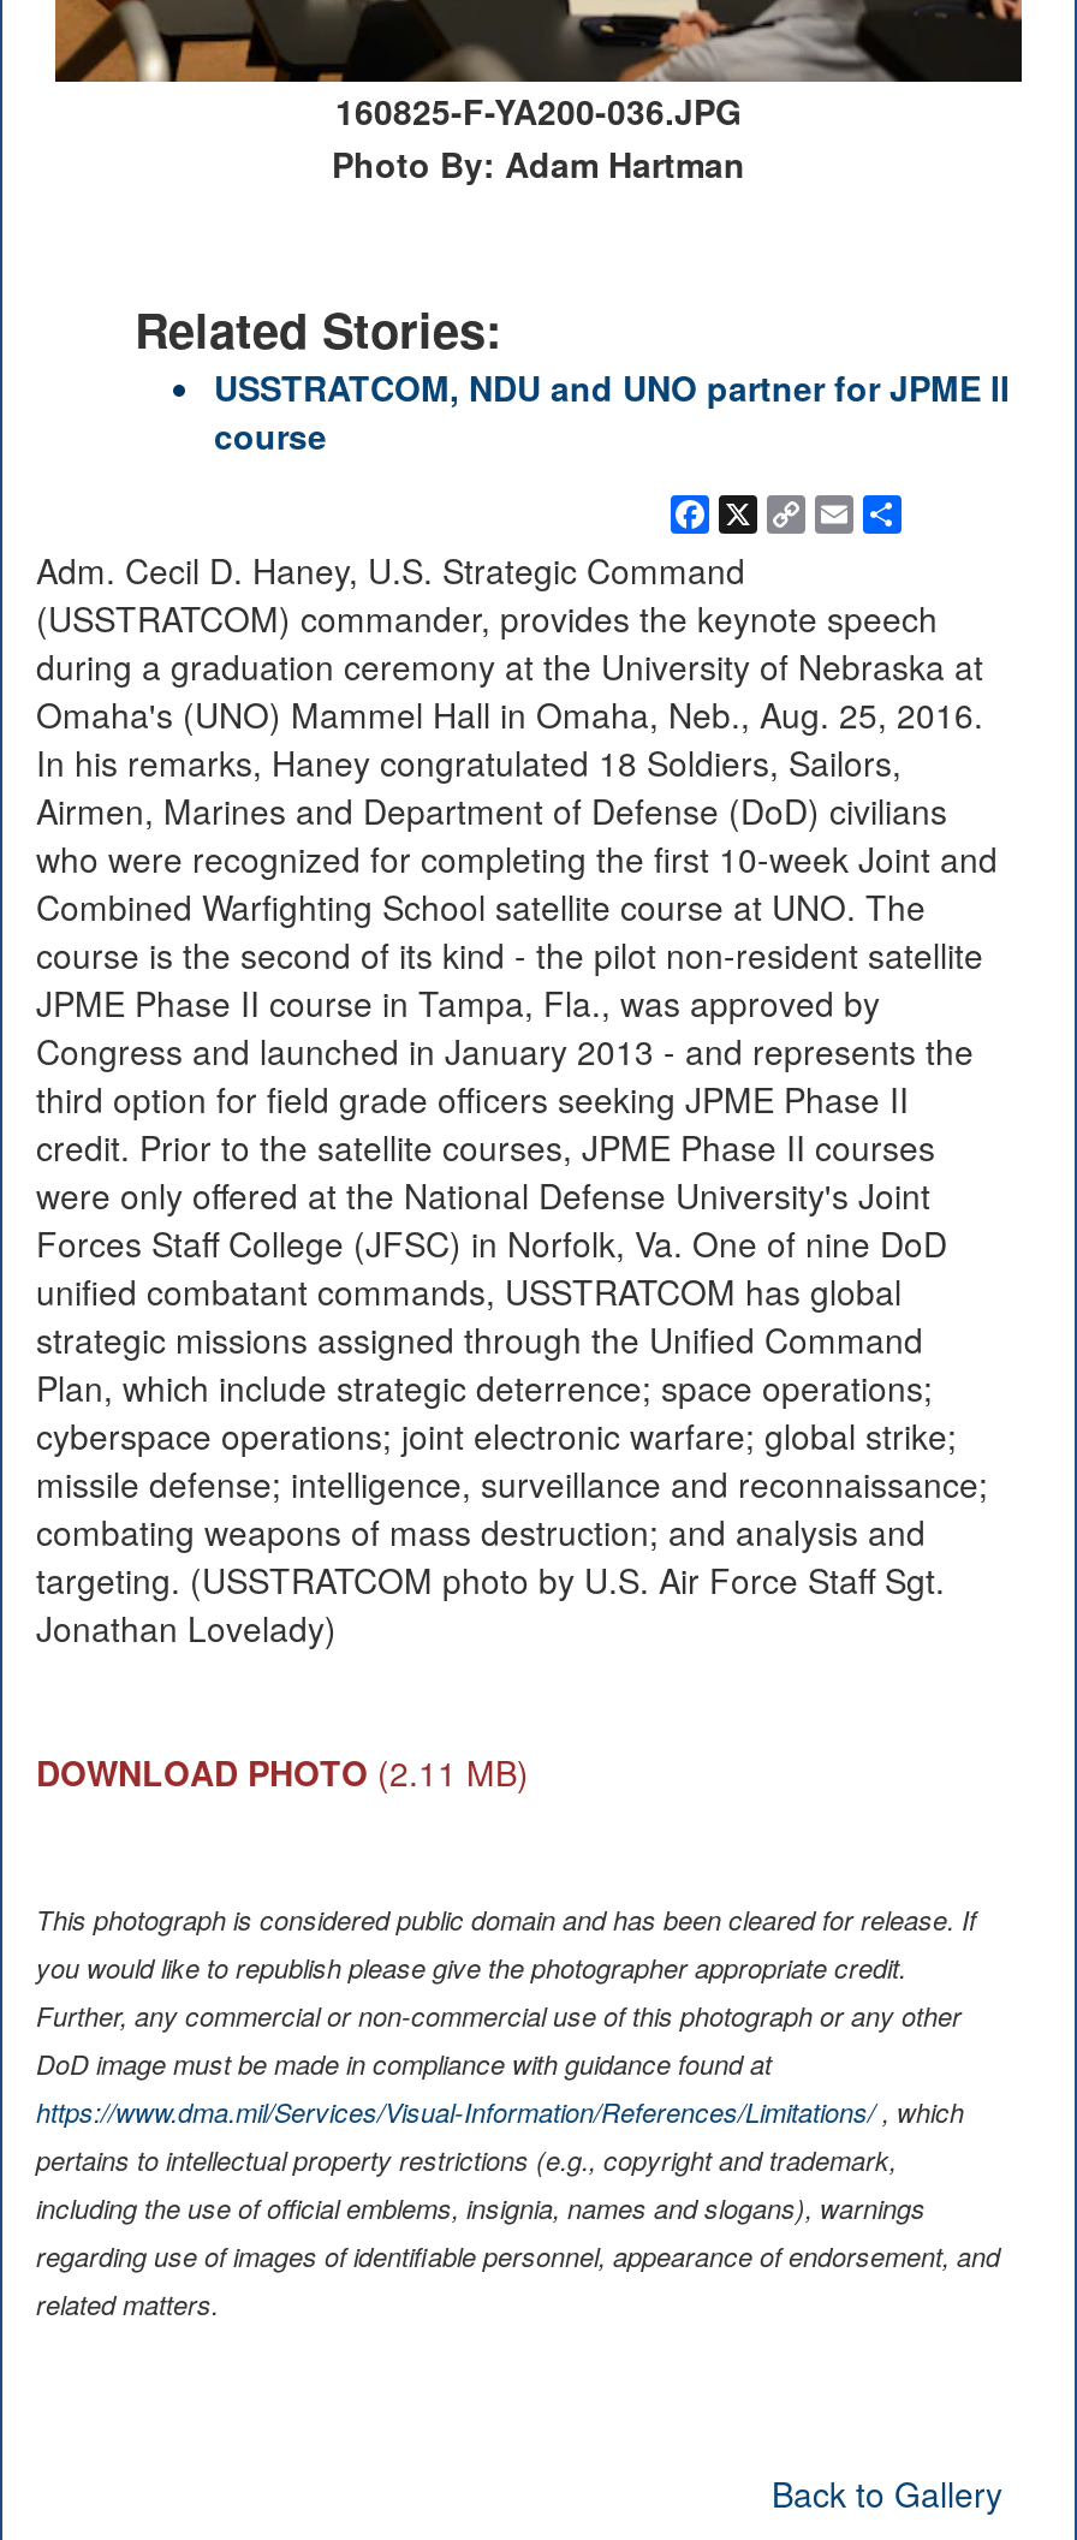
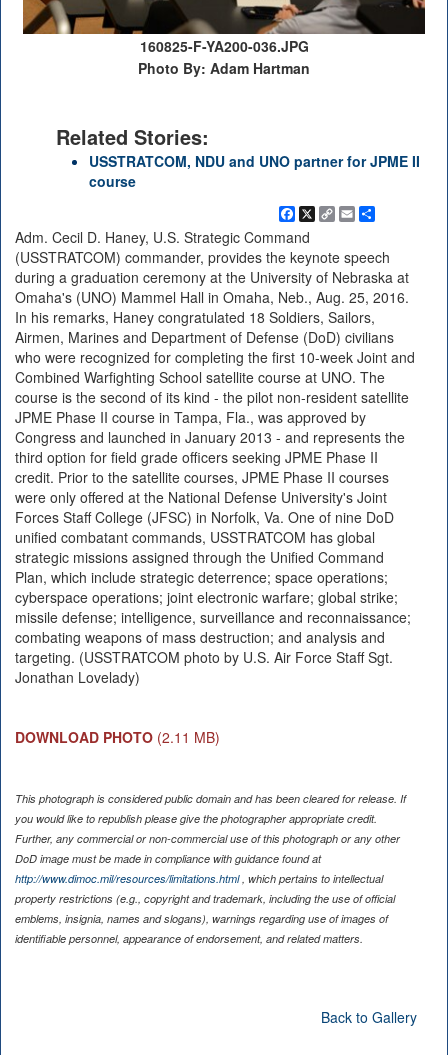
[36,2094,1000,2322] https://www.dma.mil/Services/Visual-Information/References/Limitations/, which | pertains to intellectual property restrictions (e.g., copyright and trademark, | including the use of official emblems, insignia, names and slogans), warnings | regarding use of images of identifiable personnel, appearance of endorsement, and | related matters. -> [15,871,395,946] http://www.dimoc.mil/resources/limitations.html, which pertains to intellectual | property restrictions (e.g., copyright and trademark, including the use of official | emblems, insignia, names and slogans), warnings regarding use of images of | identifiable personnel, appearance of endorsement, and related matters.

